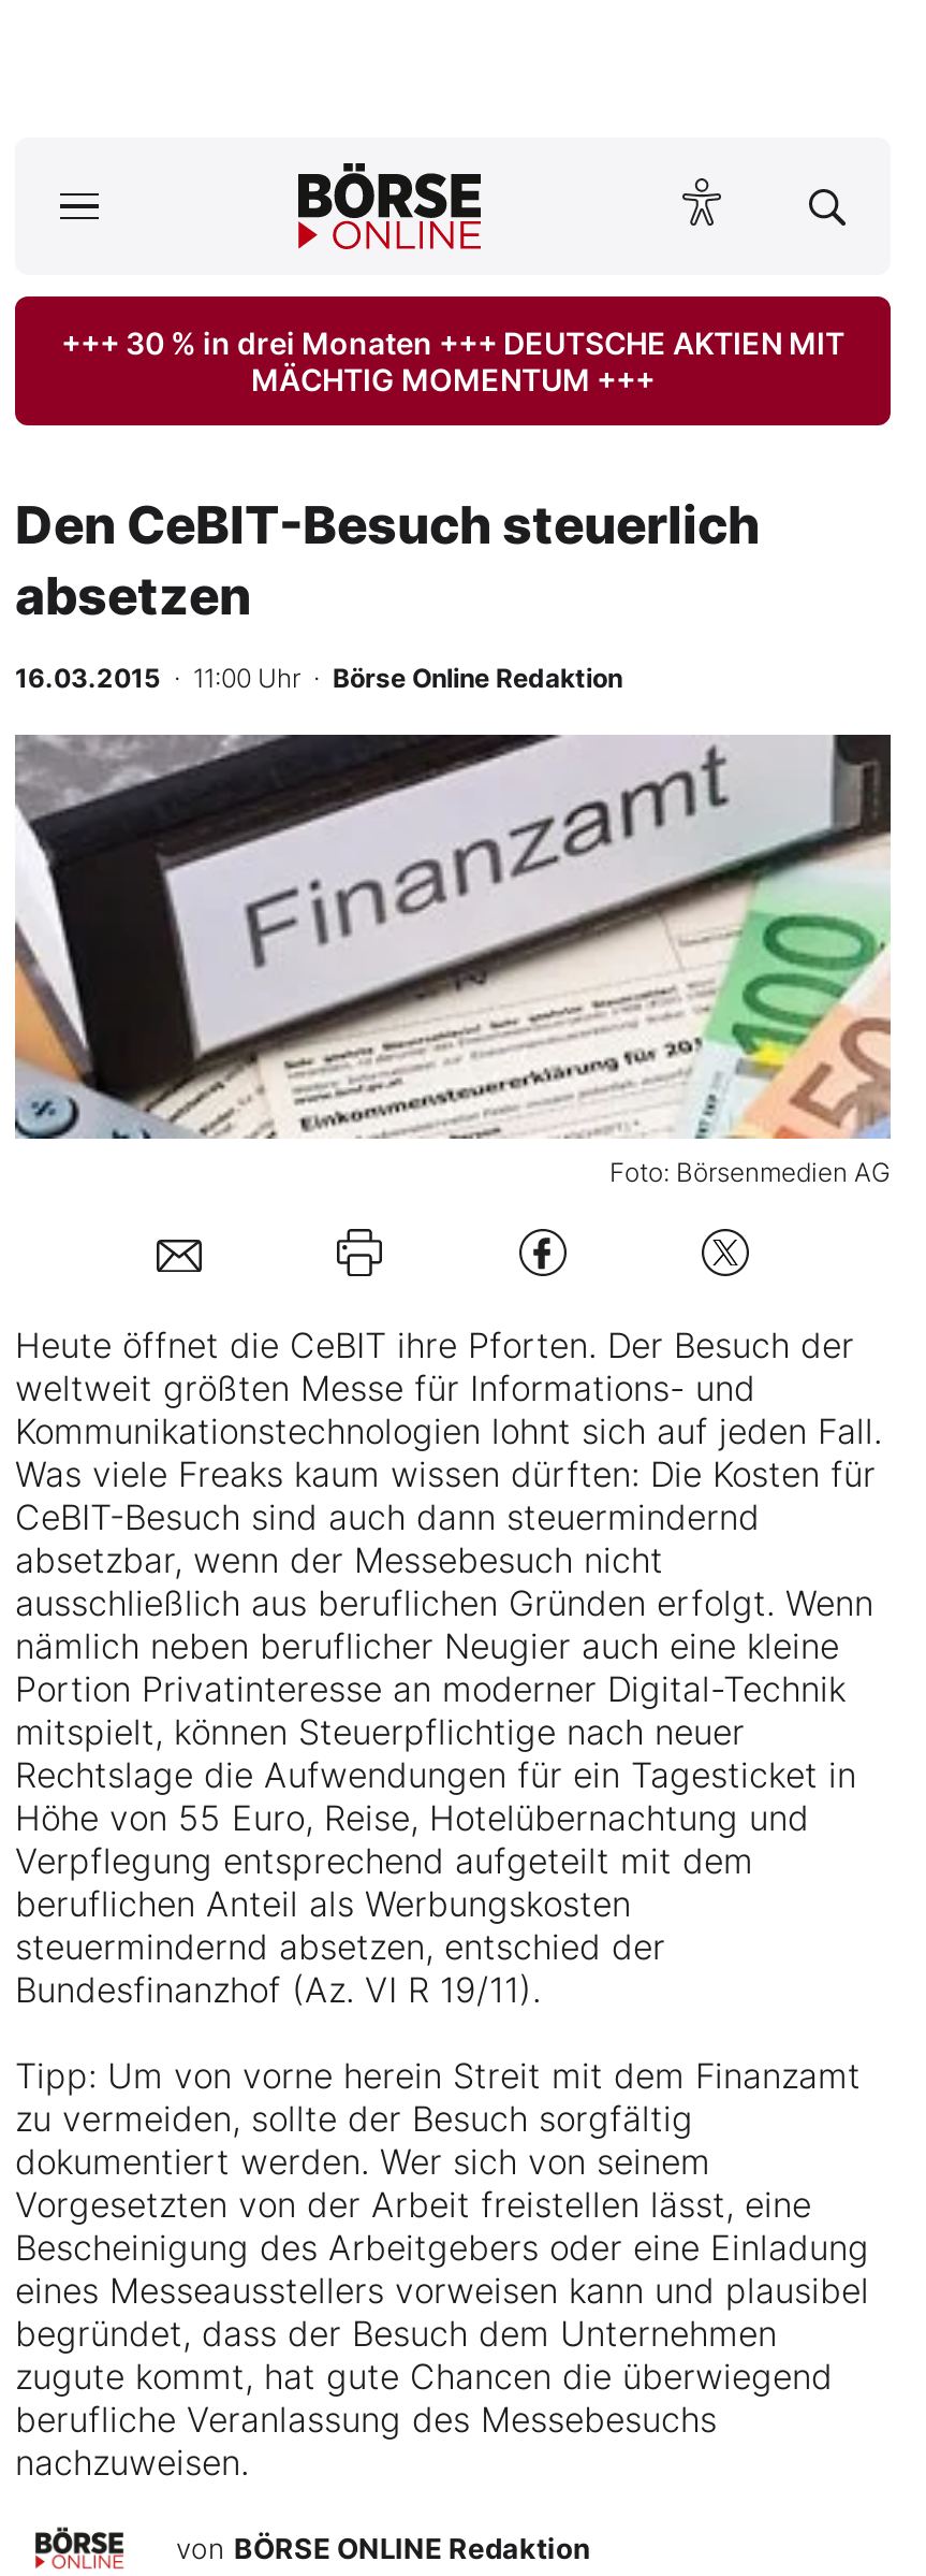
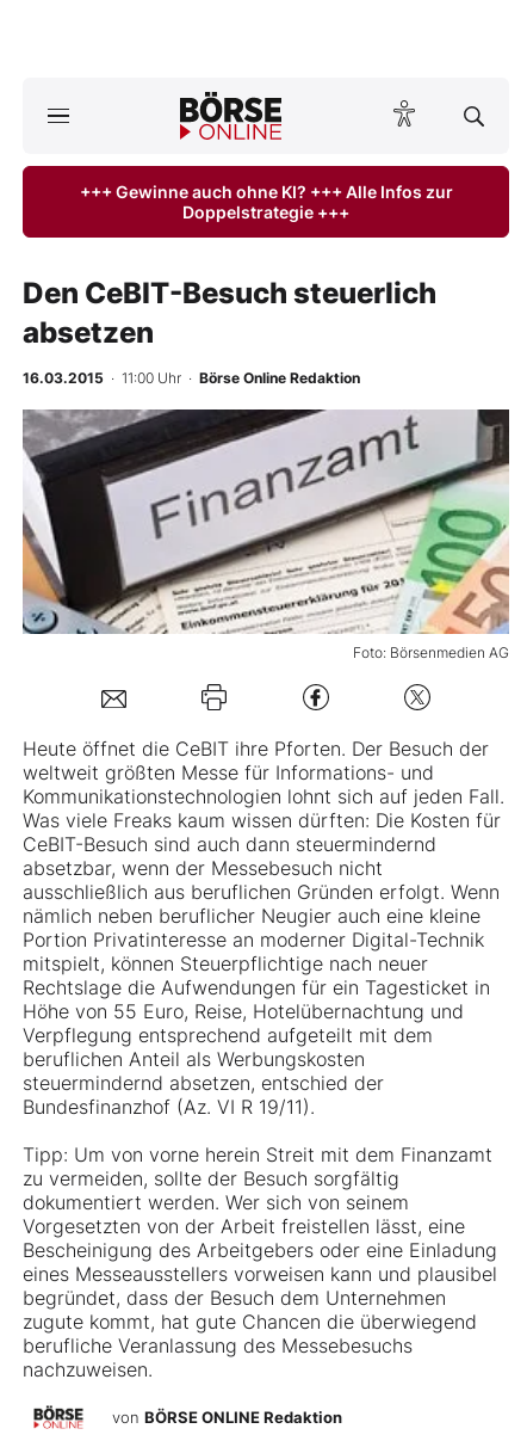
[61,324,844,397] +++ 30 % in drei Monaten +++ DEUTSCHE AKTIEN MIT | MÄCHTIG MOMENTUM +++ -> [79,181,452,222] +++ Gewinne auch ohne KI? +++ Alle Infos zur | Doppelstrategie +++

